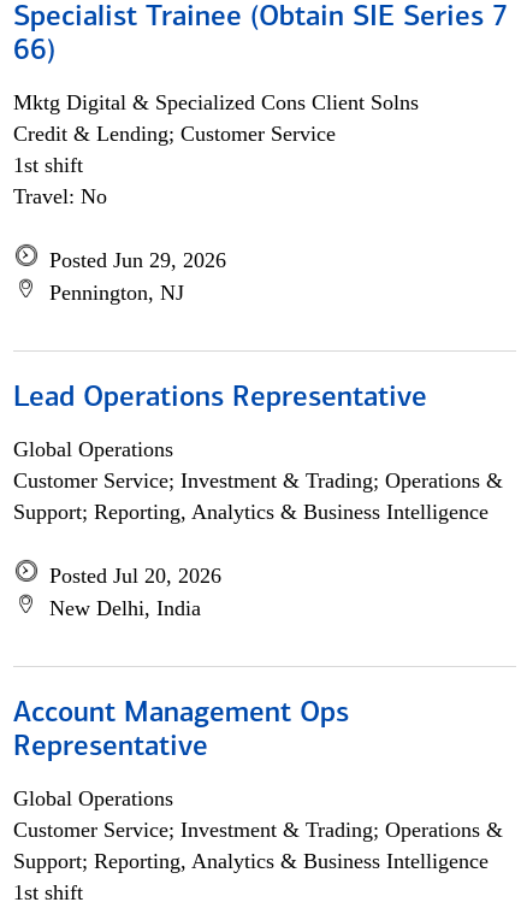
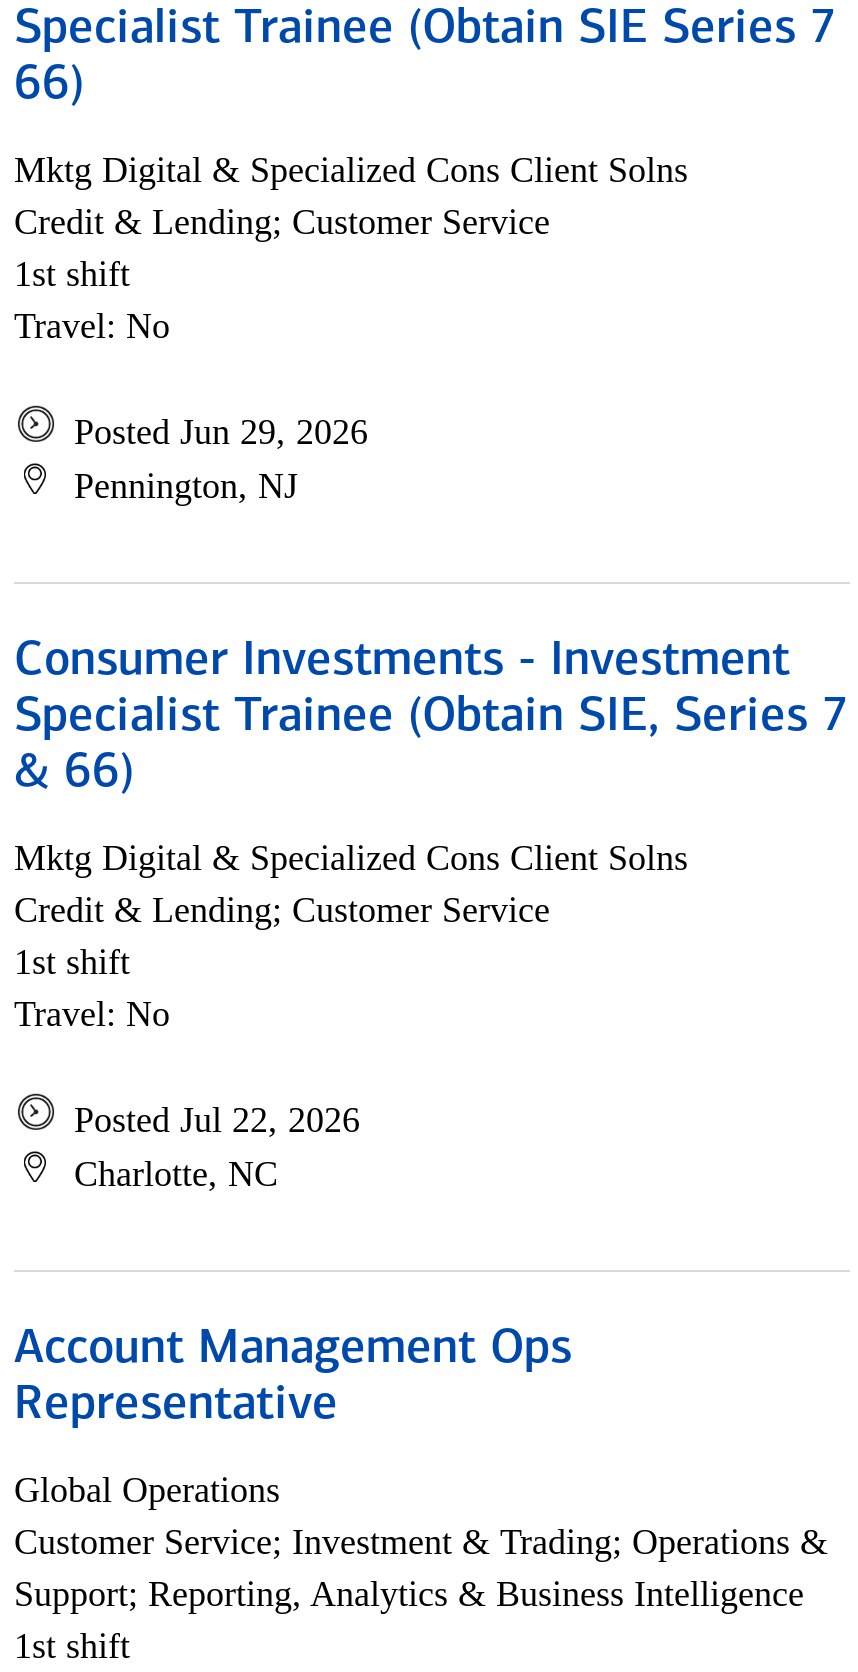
[13,384,427,413] Lead Operations Representative -> [14,638,850,798] Consumer Investments - Investment | Specialist Trainee (Obtain SIE, Series 7 | & 66)
[13,437,503,524] Global Operations | Customer Service; Investment & Trading; Operations & | Support; Reporting, Analytics & Business Intelligence -> [14,838,688,1034] Mktg Digital & Specialized Cons Client Solns | Credit & Lending; Customer Service | 1st shift | Travel: No
[49,564,221,620] Posted Jul 20, 2026 | New Delhi, India -> [74,1100,360,1194] Posted Jul 22, 2026 | Charlotte, NC

